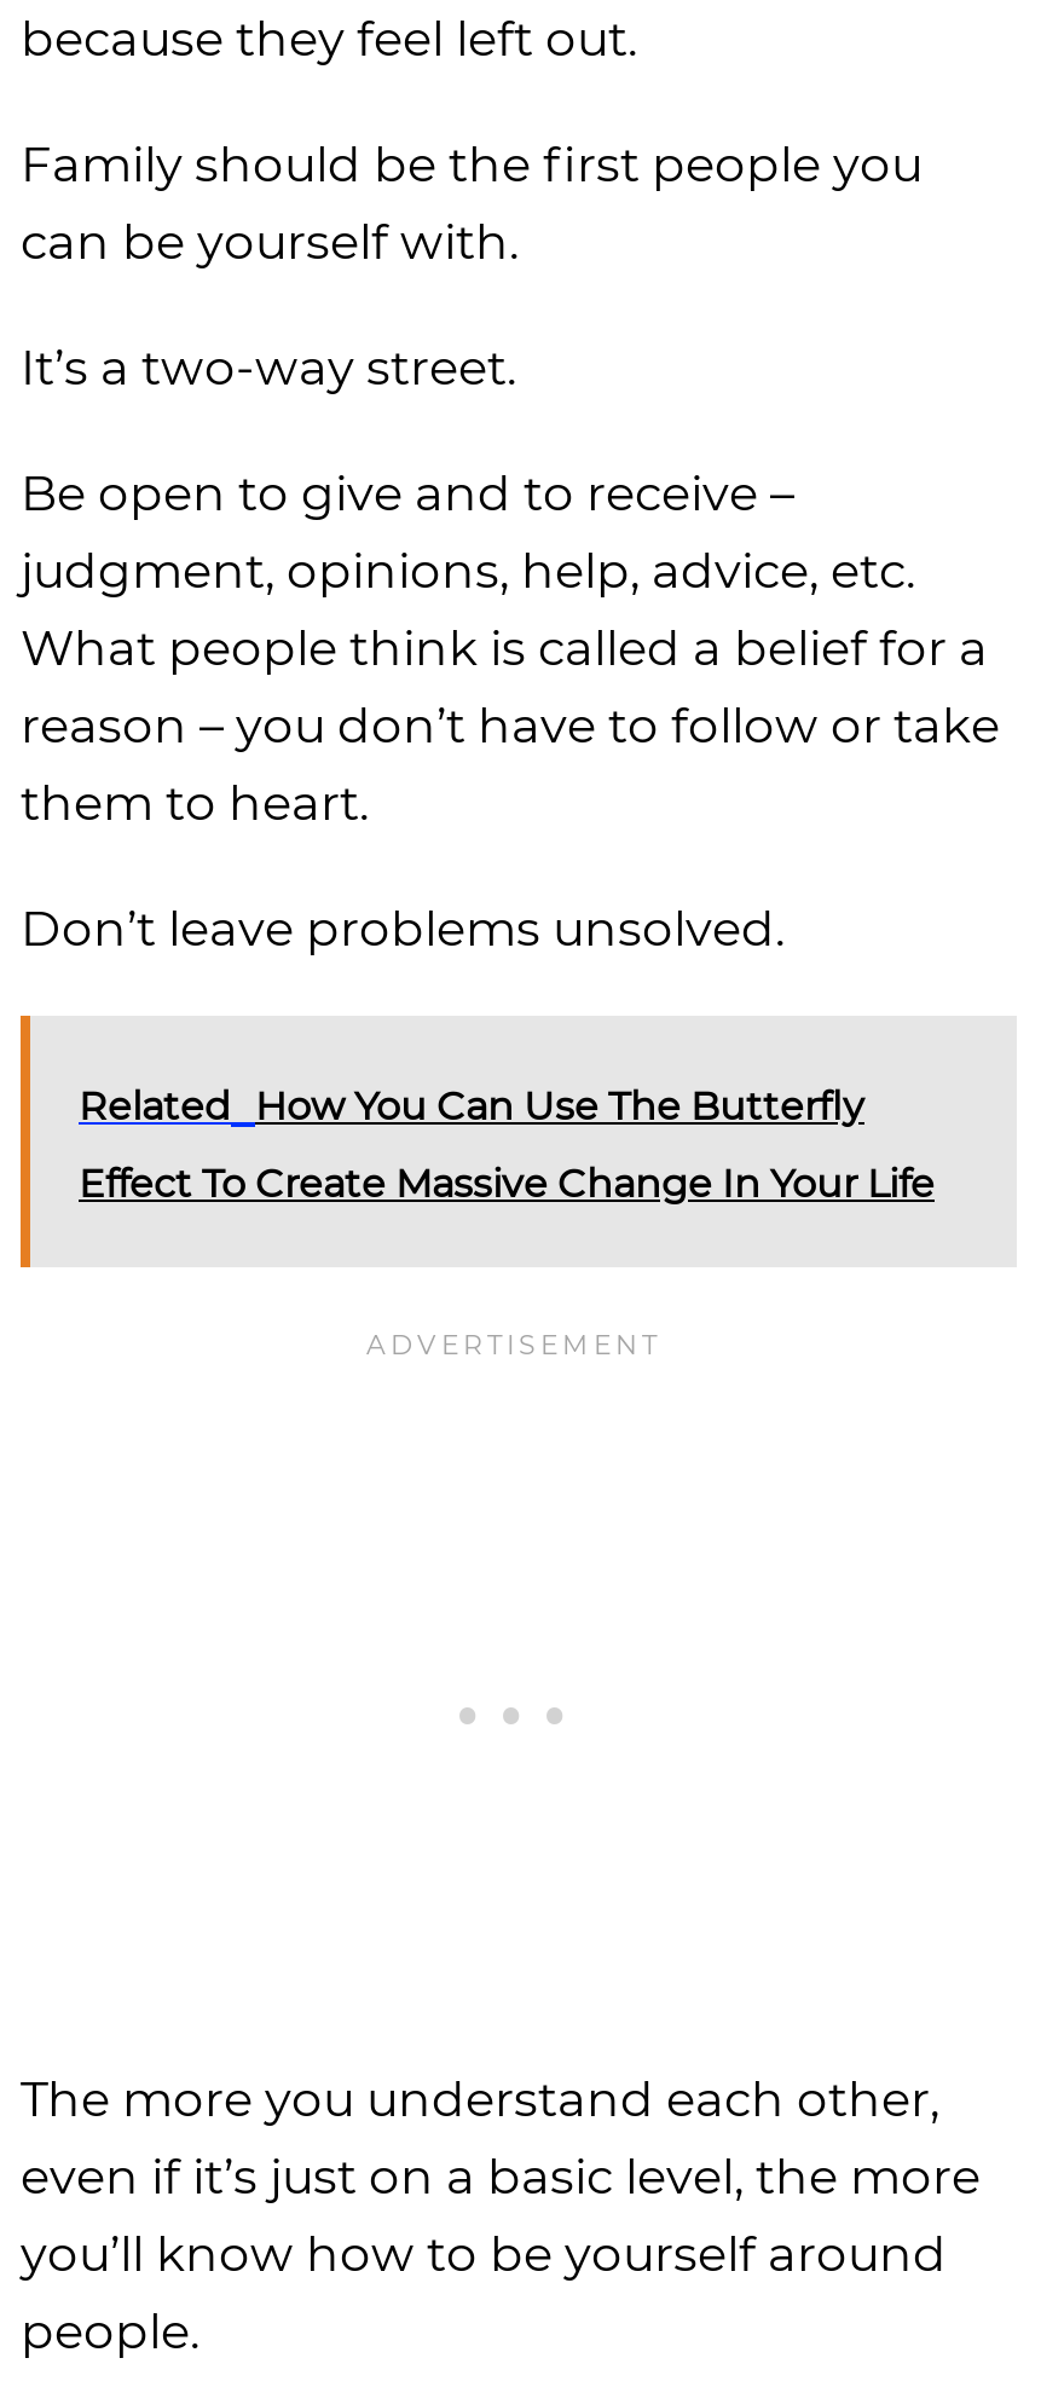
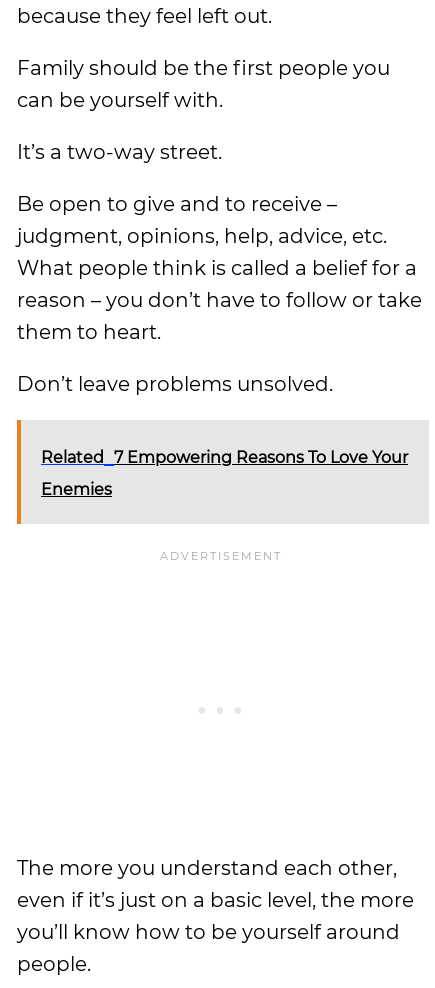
[79,1083,864,1129] Related How You Can Use The Butterfly -> [41,448,408,467] Related 7 Empowering Reasons To Love Your
[79,1161,935,1207] Effect To Create Massive Change In Your Life -> [41,480,112,499] Enemies

